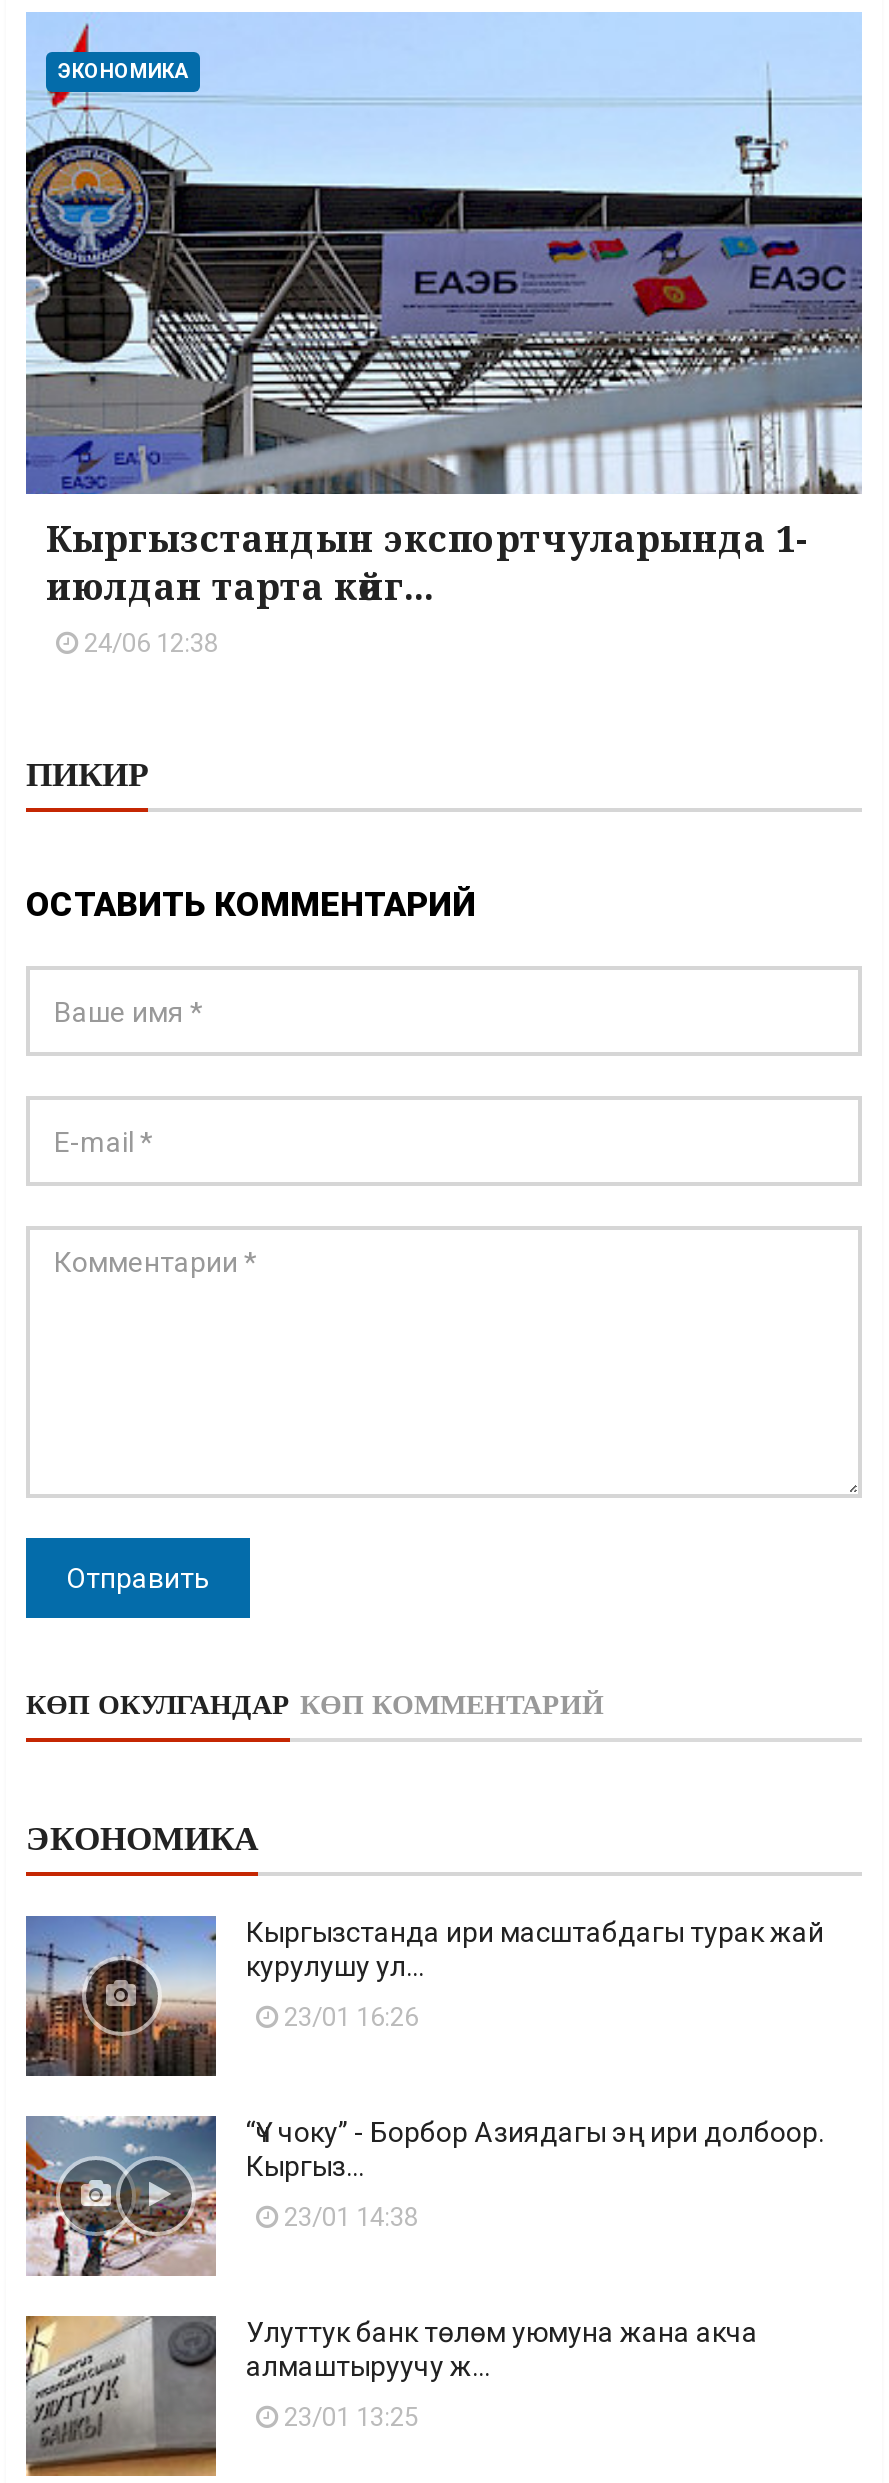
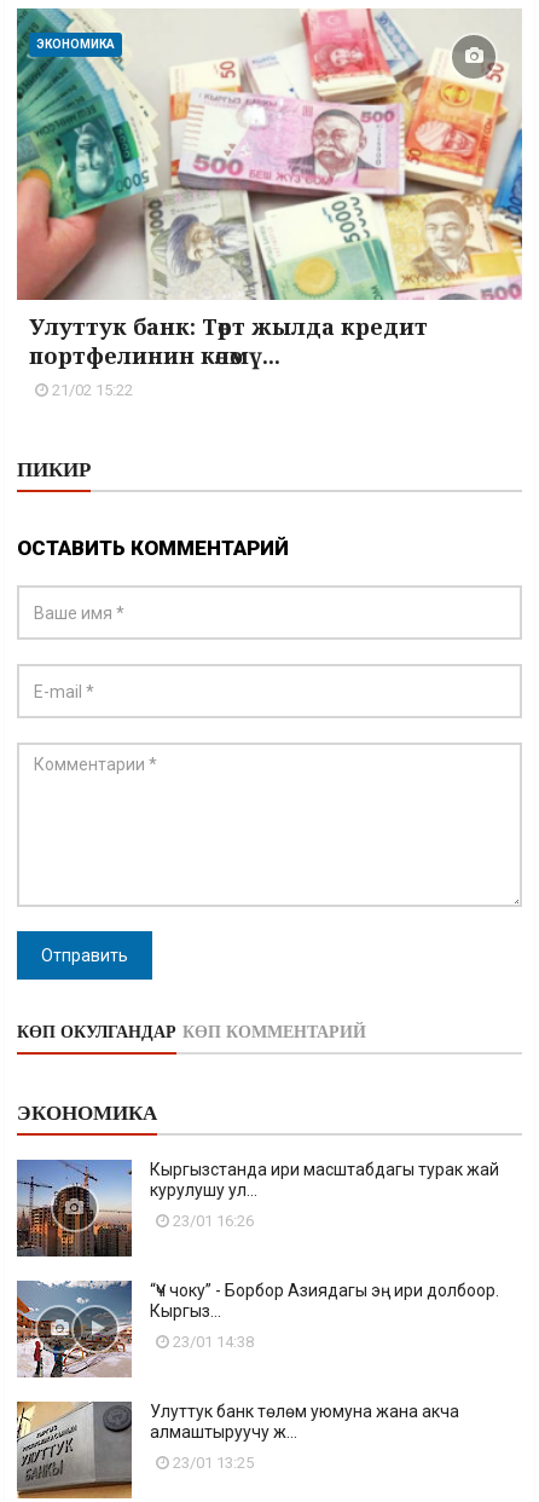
[24,12,864,659] [image] | Кыргызстандын экспортчуларында 1- | июлдан тарта көйг... | 24/06 12:38 -> [16,7,523,399] [image] | Улуттук банк: Төрт жылда кредит | портфелинин көлөмү... | 21/02 15:22

